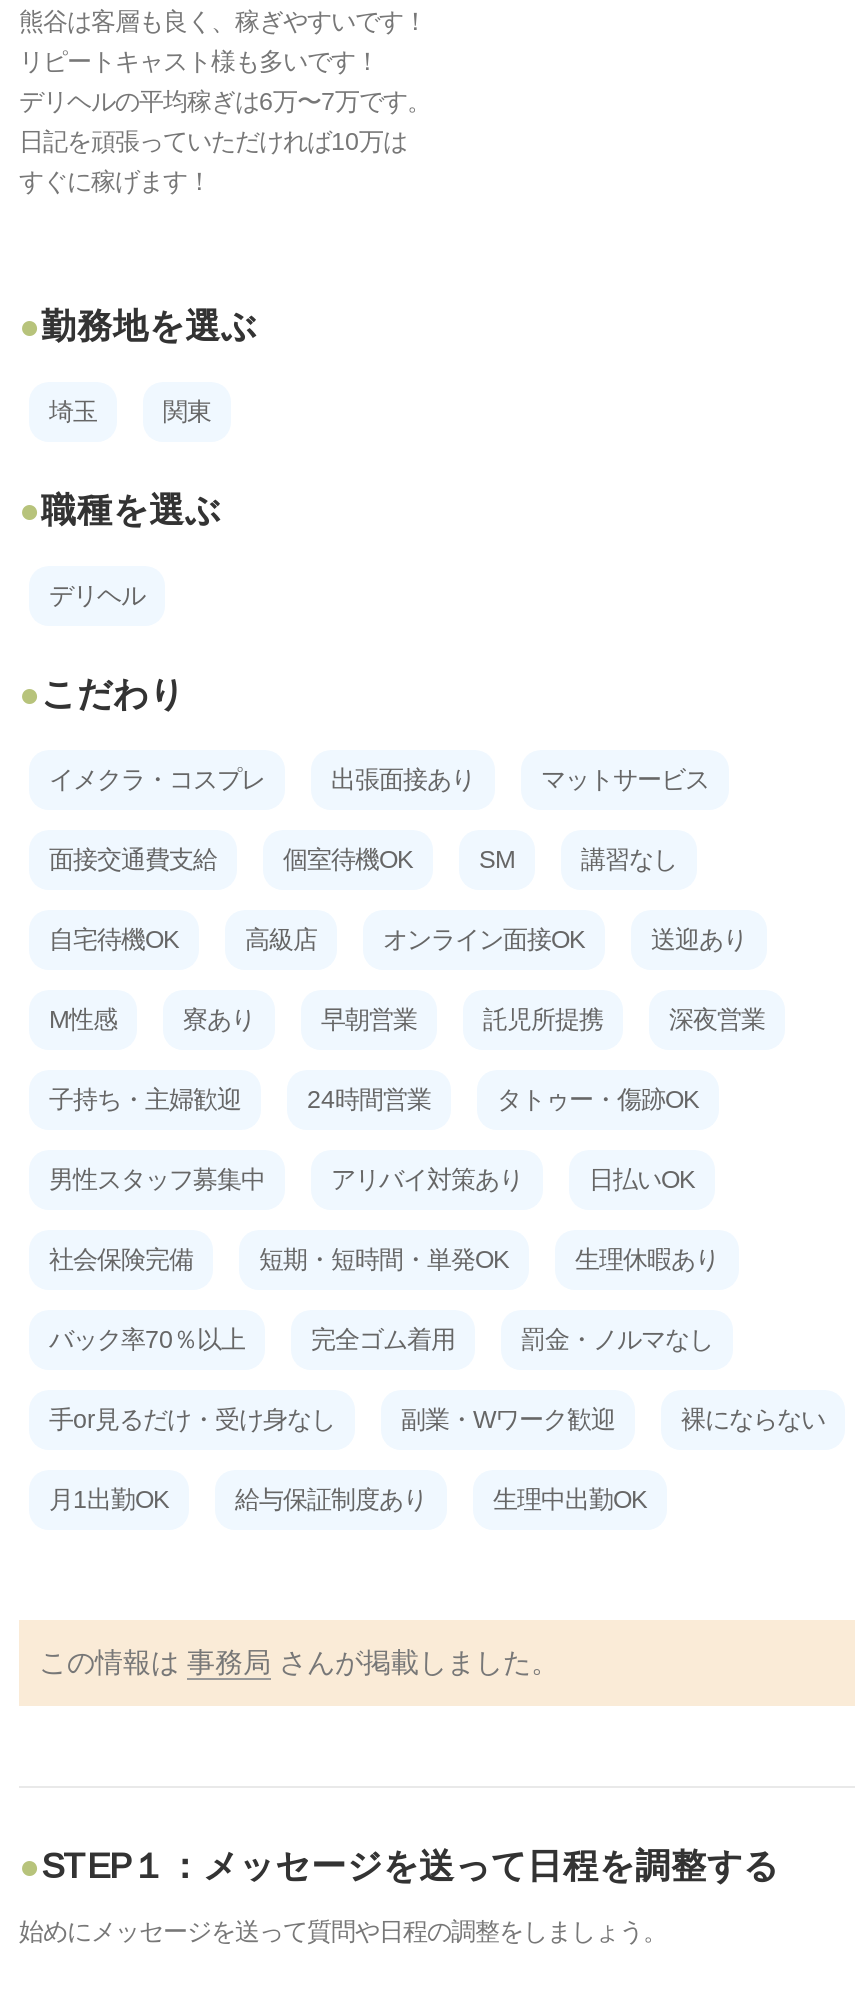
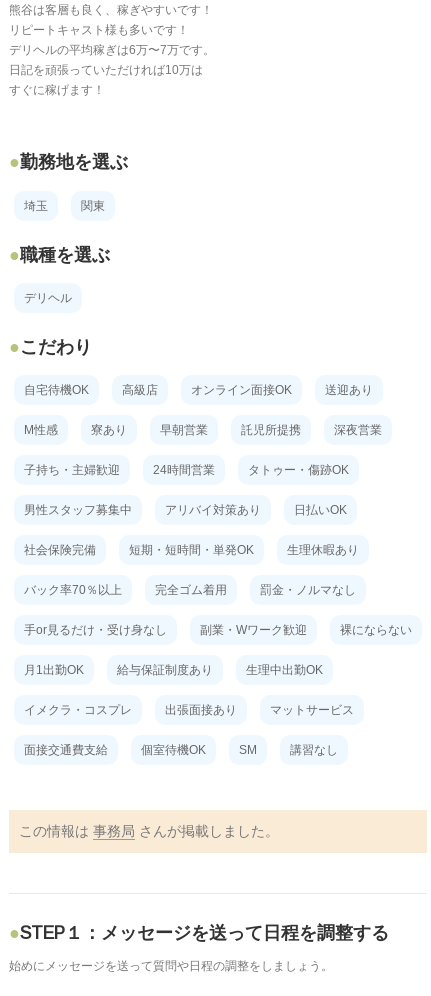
moved [49,766,709,874] -> [24,703,354,757]: イメクラ・コスプレ | 出張面接あり | マットサービス | 面接交通費支給 | 個室待機OK | SM | 講習なし
moved [49,926,825,1514] -> [24,383,412,677]: 自宅待機OK | 高級店 | オンライン面接OK | ... | 給与保証制度あり | 生理中出勤OK

